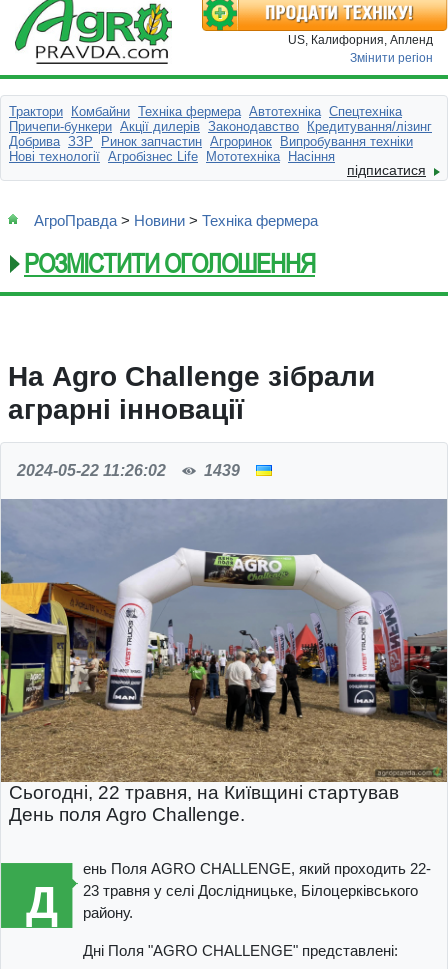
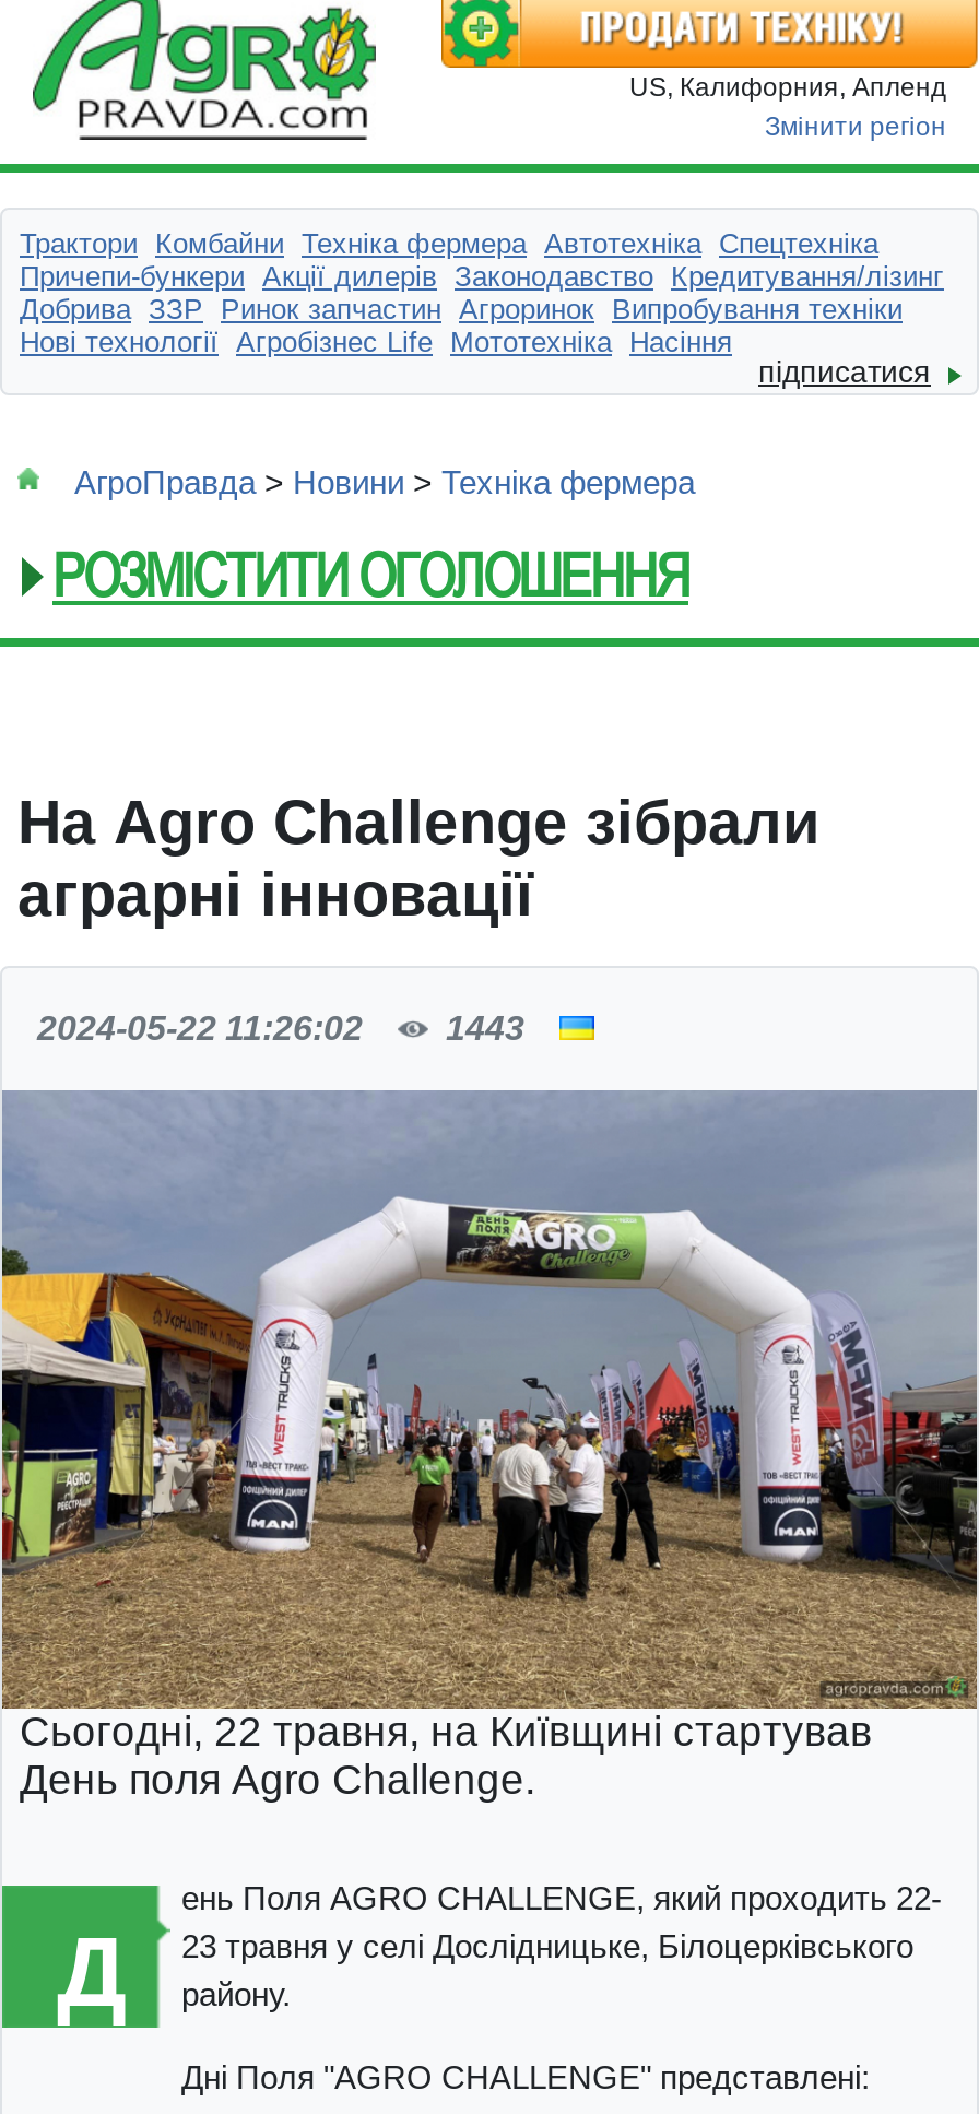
[204,462,240,479] 1439 -> [446,1009,524,1046] 1443

